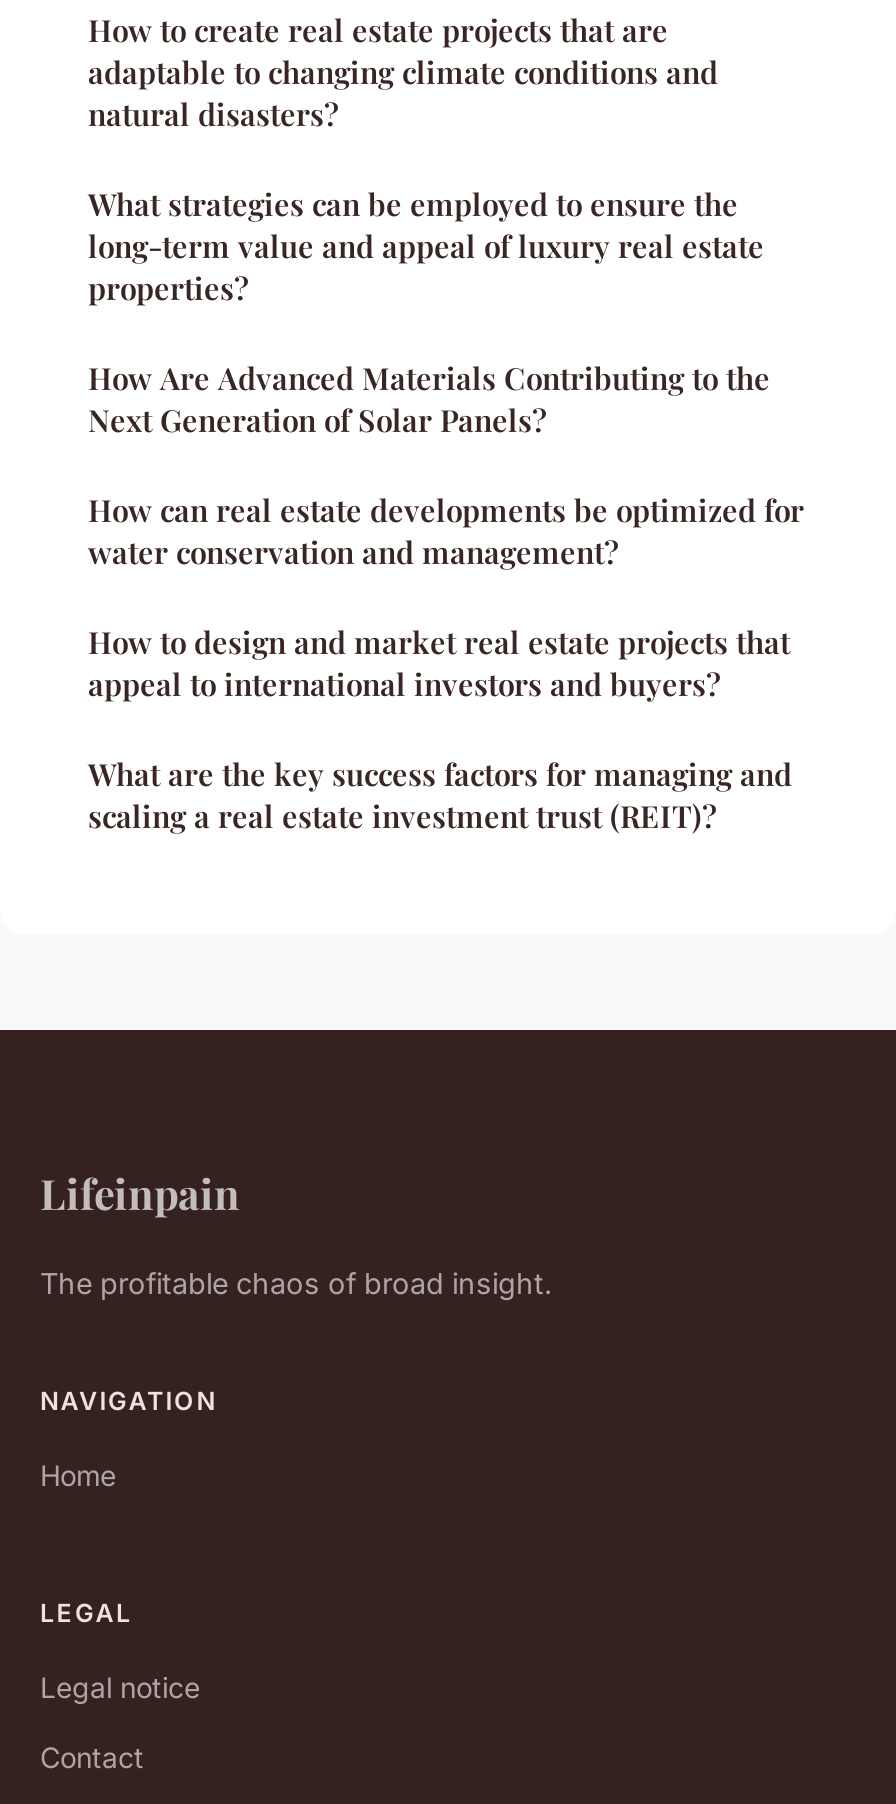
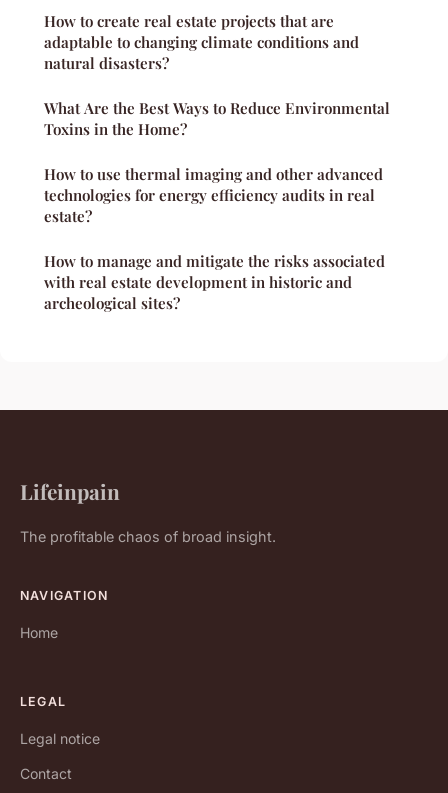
[88,184,804,836] What strategies can be employed to ensure the | long-term value and appeal of luxury real estate | properties? | How Are Advanced Materials Contributing to the | Next Generation of Solar Panels? | How can real estate developments be optimized for | water conservation and management? | How to design and market real estate projects that | appeal to international investors and buyers? | What are the key success factors for managing and | scaling a real estate investment trust (REIT)? -> [44,98,390,313] What Are the Best Ways to Reduce Environmental | Toxins in the Home? | How to use thermal imaging and other advanced | technologies for energy efficiency audits in real | estate? | How to manage and mitigate the risks associated | with real estate development in historic and | archeological sites?

